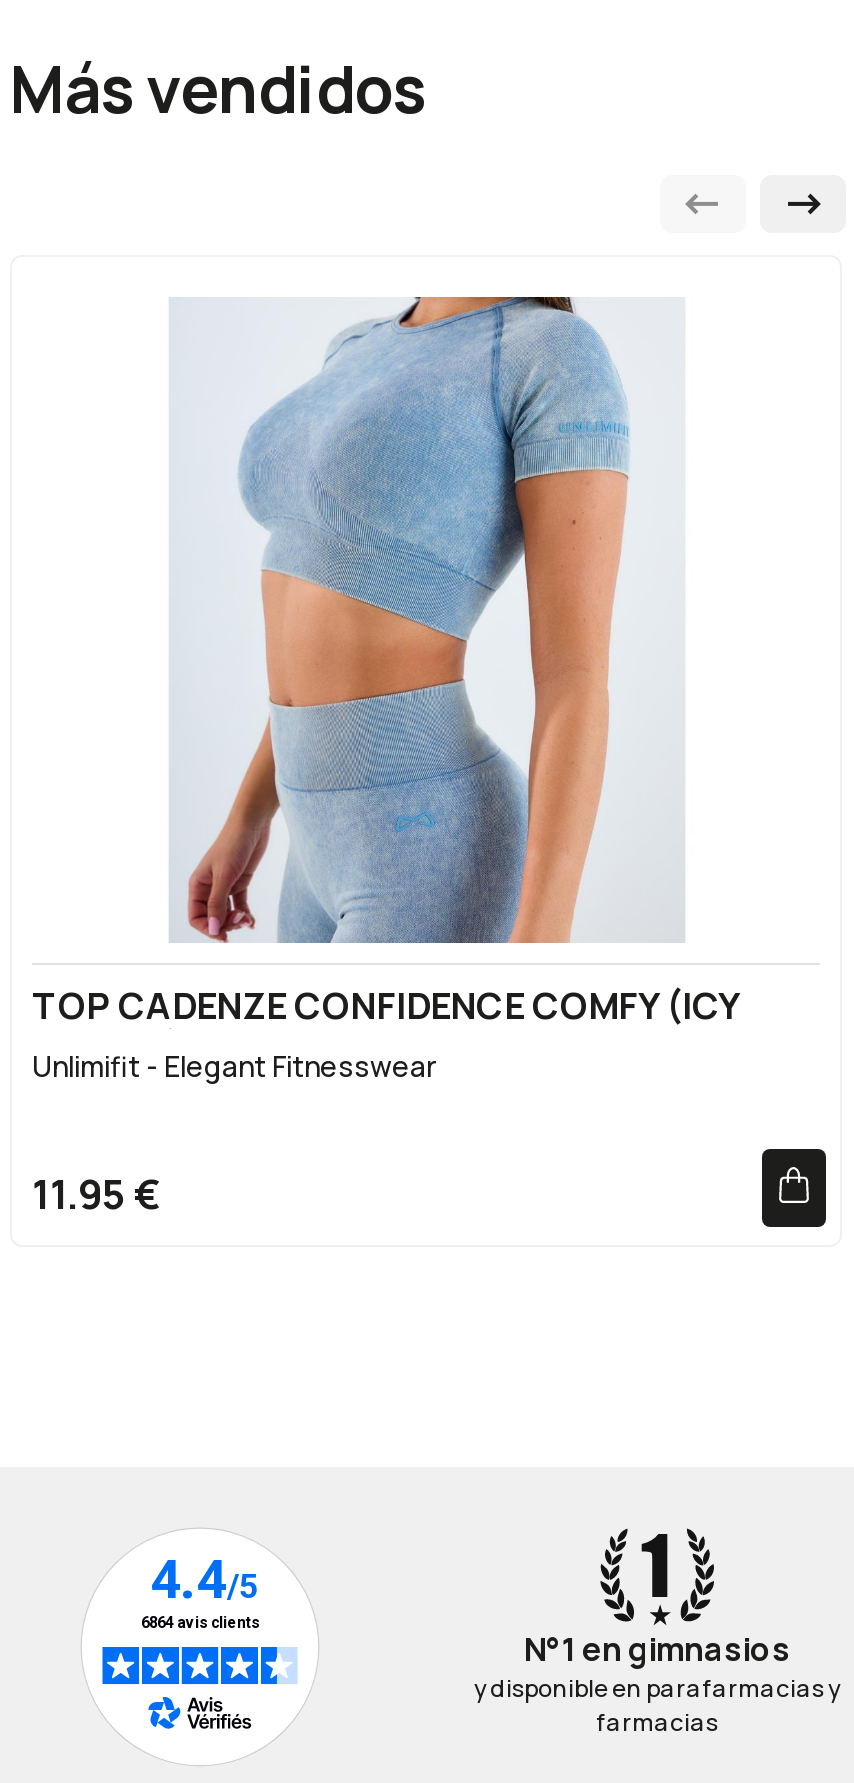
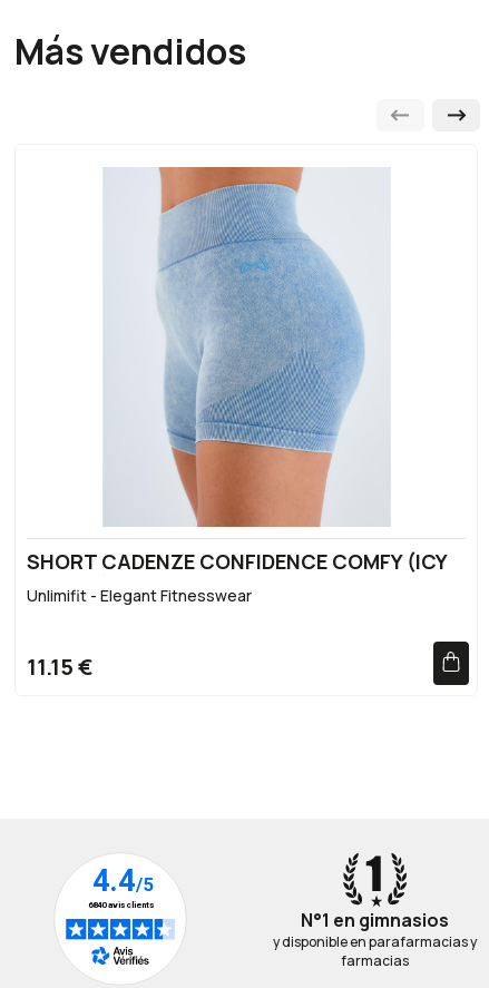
[32,295,738,1029] [image] | TOP CADENZE CONFIDENCE COMFY (ICY -> [27,166,447,575] [image] | SHORT CADENZE CONFIDENCE COMFY (ICY
[32,1167,162,1221] 11.95 € -> [27,652,94,682] 11.15 €

